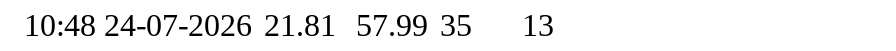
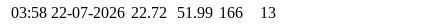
[24,8,554,42] 10:48 24-07-2026 21.81 57.99 35 13 -> [11,4,276,21] 03:58 22-07-2026 22.72 51.99 166 13

